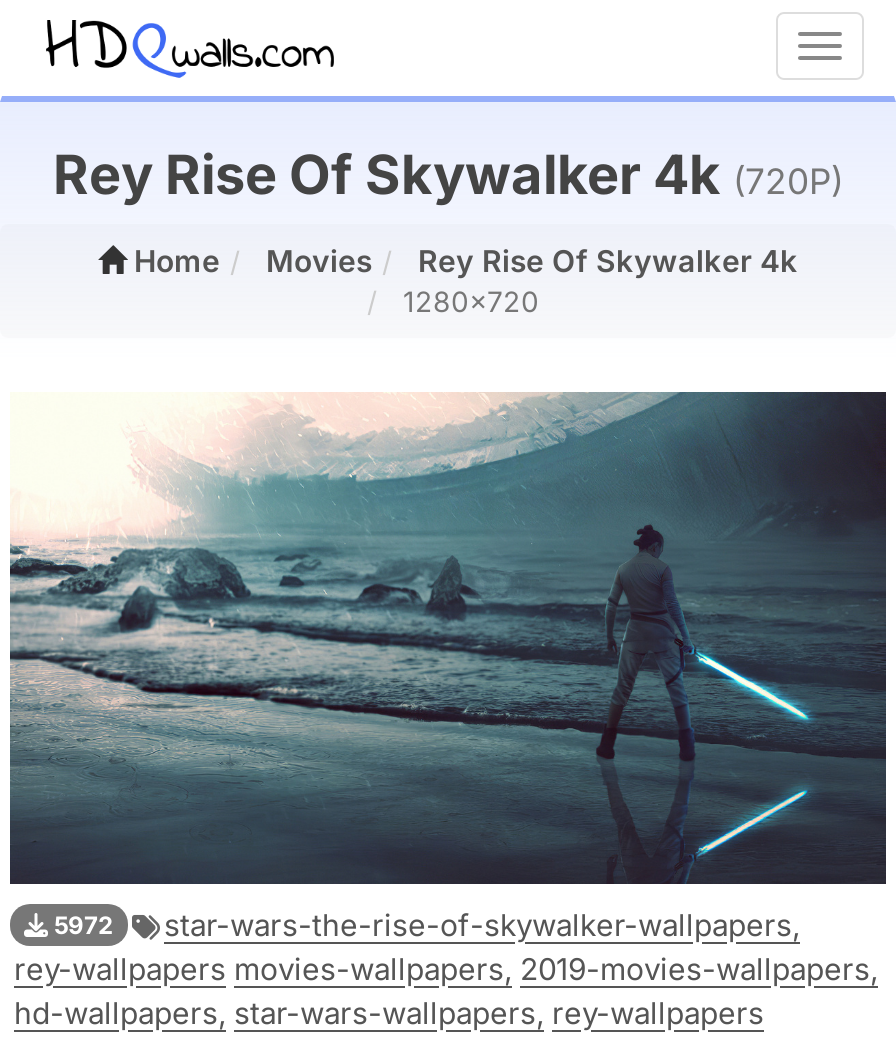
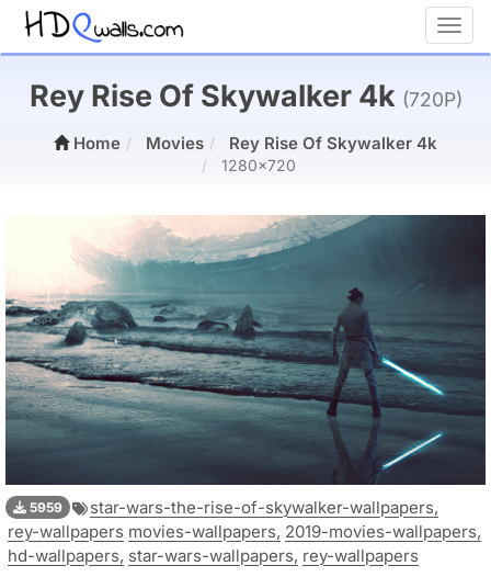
[48,907,800,945] 5972 star-wars-the-rise-of-skywalker-wallpapers, -> [26,497,438,518] 5959 star-wars-the-rise-of-skywalker-wallpapers,

